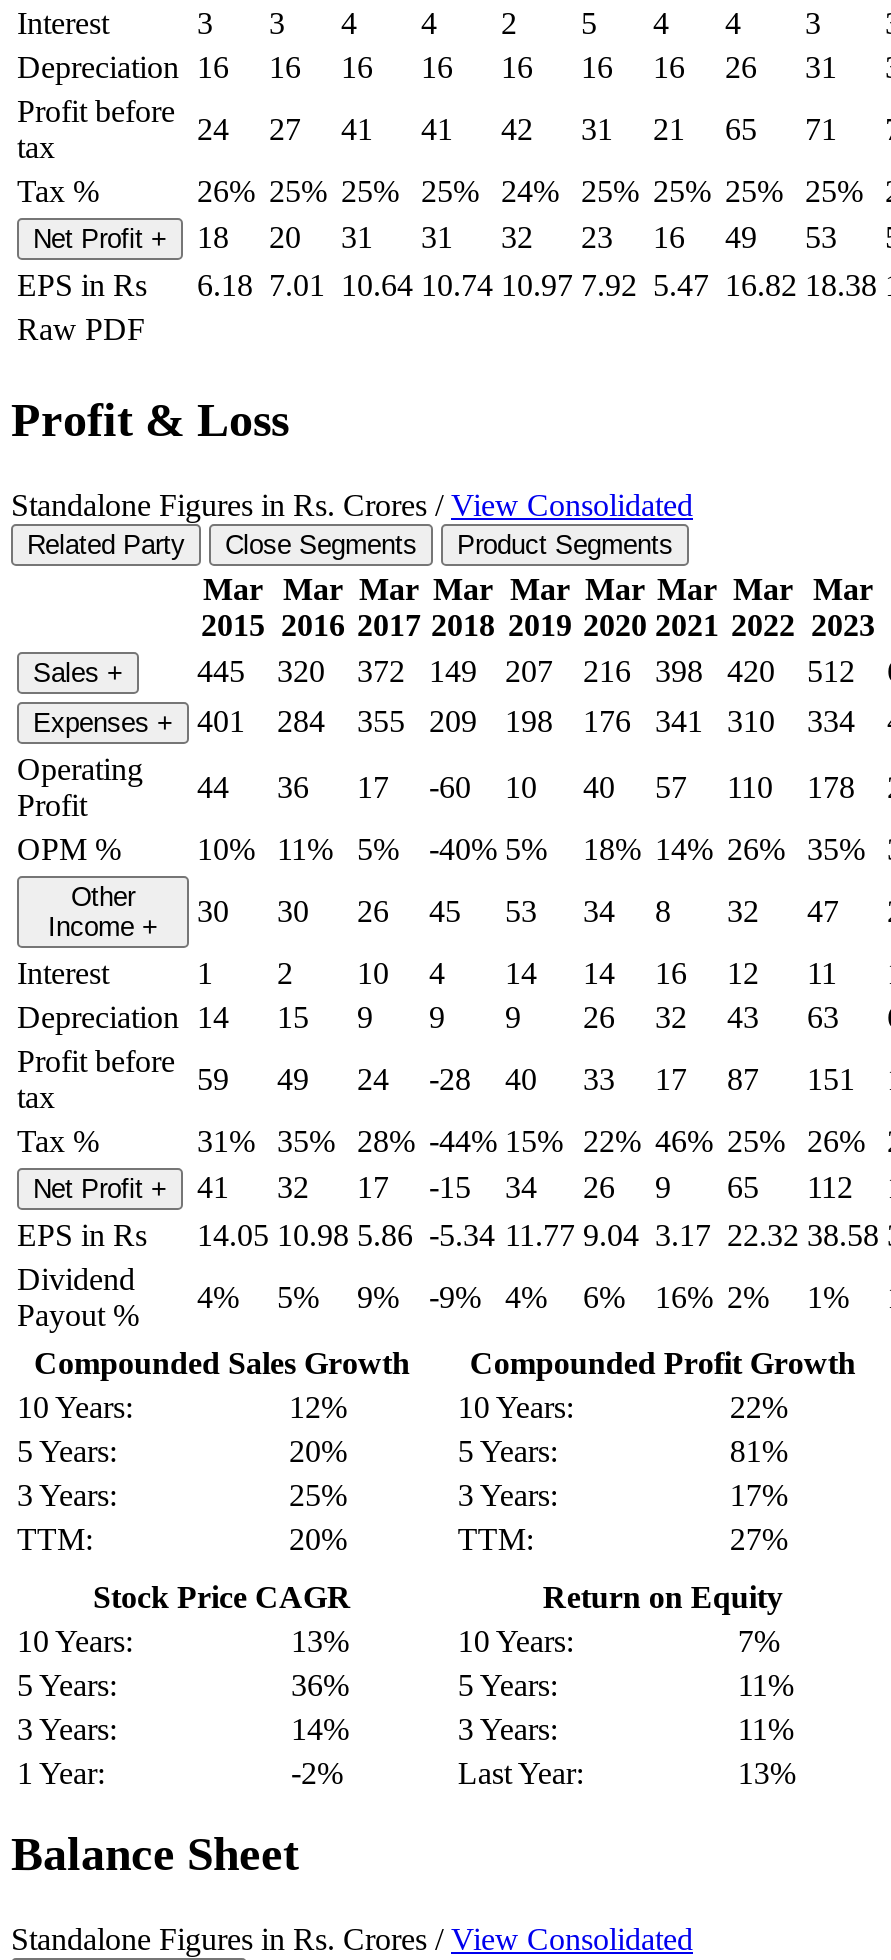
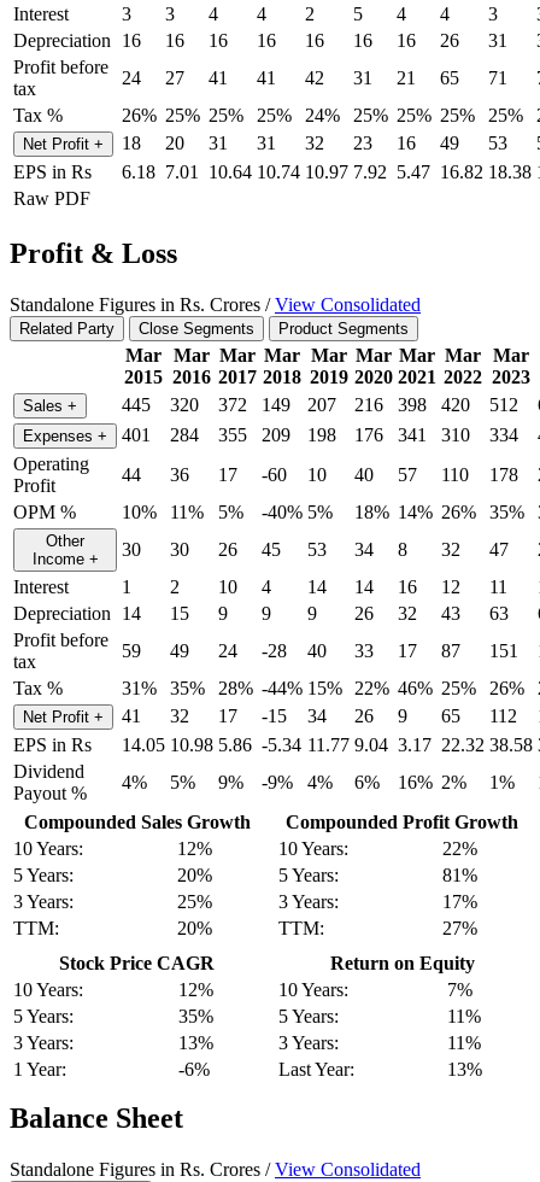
[291,1623,349,1657] 13% -> [178,979,213,999] 12%
[291,1667,349,1701] 36% -> [178,1005,213,1026] 35%
[291,1711,349,1745] 14% -> [178,1032,213,1052] 13%
[291,1755,343,1789] -2% -> [178,1058,210,1079] -6%

